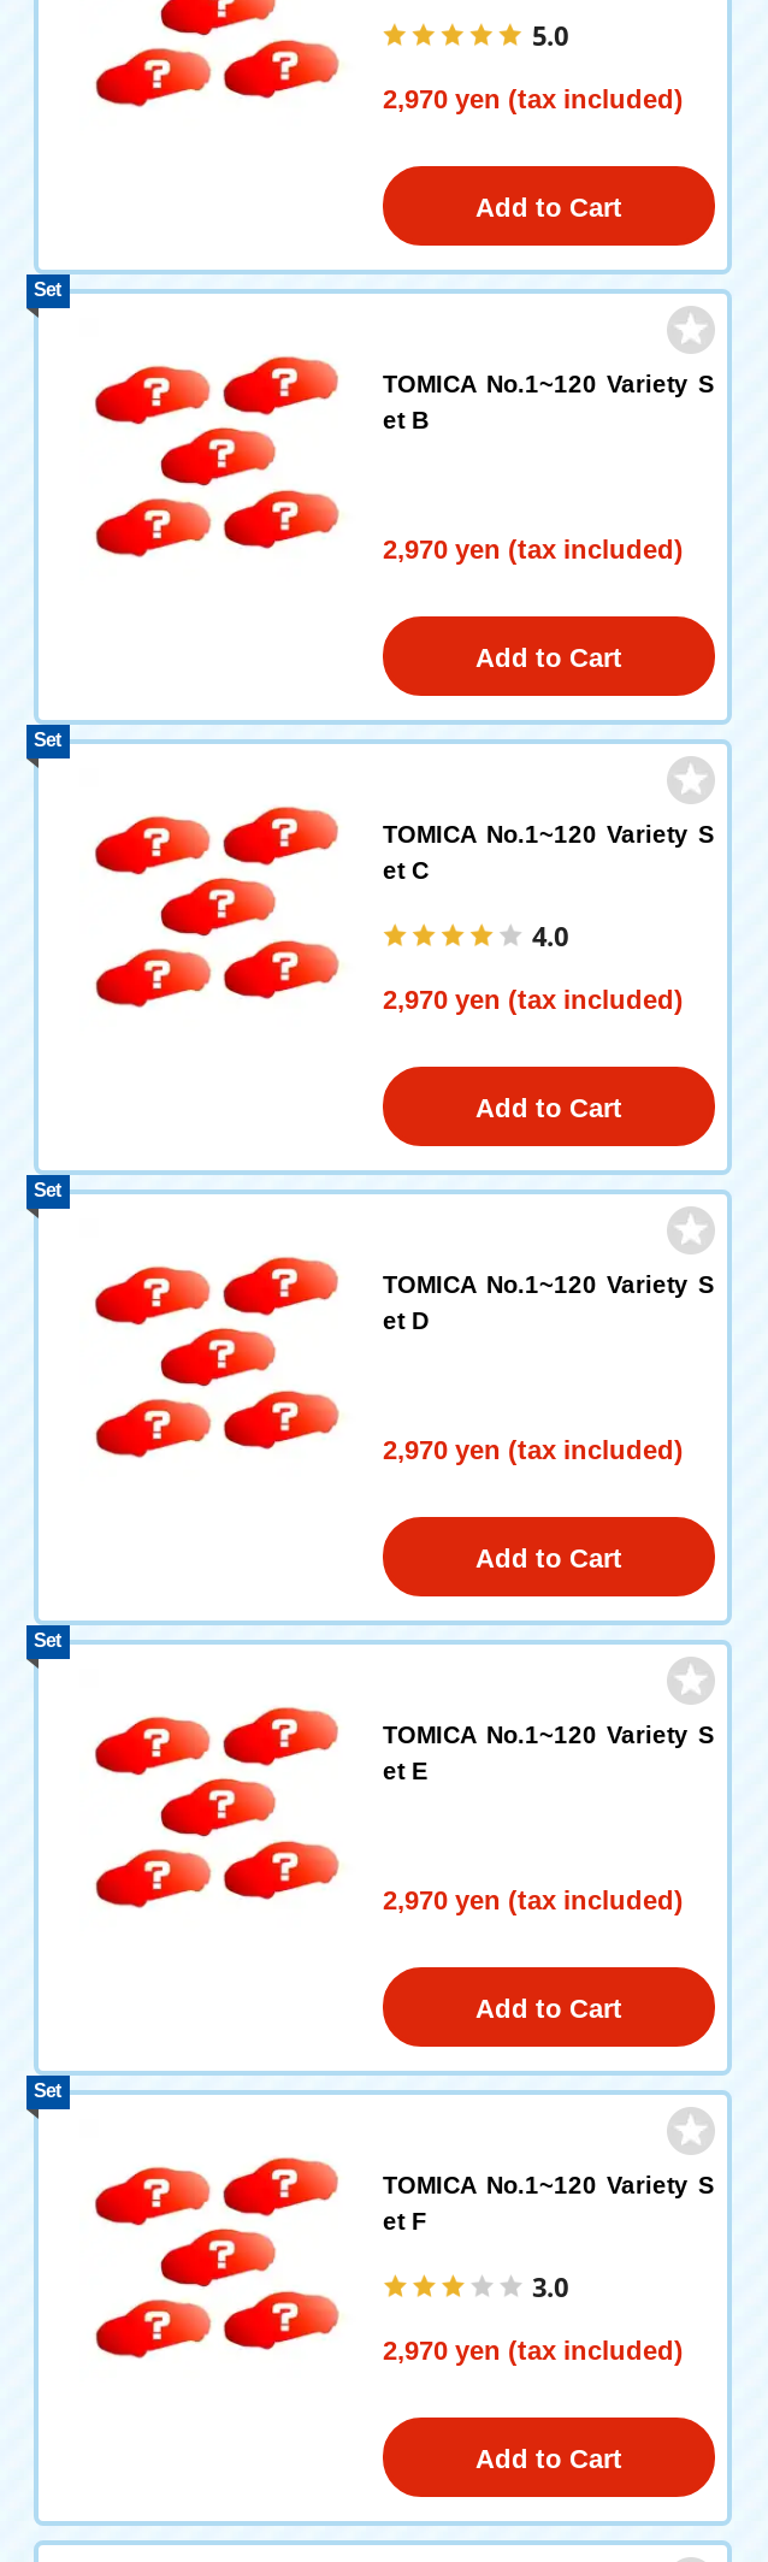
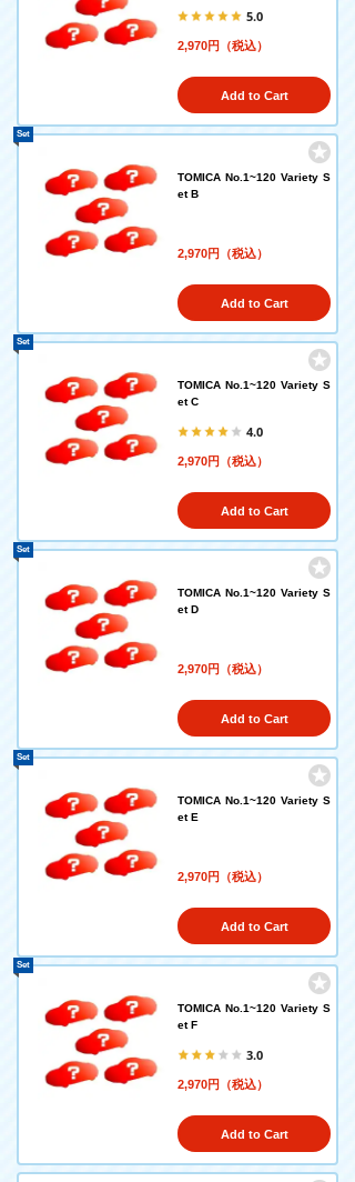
[383,84,684,113] 2,970 yen (tax included) -> [177,39,268,52] 2,970円（税込）
[383,535,684,563] 2,970 yen (tax included) -> [177,247,268,260] 2,970円（税込）
[383,985,684,1014] 2,970 yen (tax included) -> [177,454,268,468] 2,970円（税込）
[383,1435,684,1464] 2,970 yen (tax included) -> [177,662,268,675] 2,970円（税込）
[383,1885,684,1914] 2,970 yen (tax included) -> [177,870,268,883] 2,970円（税込）
[383,2336,684,2365] 2,970 yen (tax included) -> [177,1078,268,1091] 2,970円（税込）

